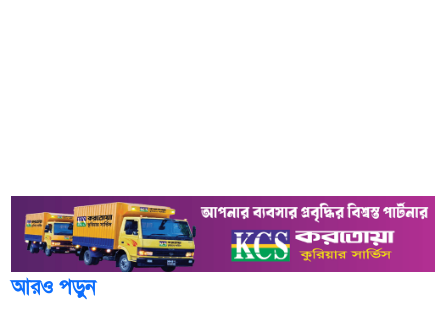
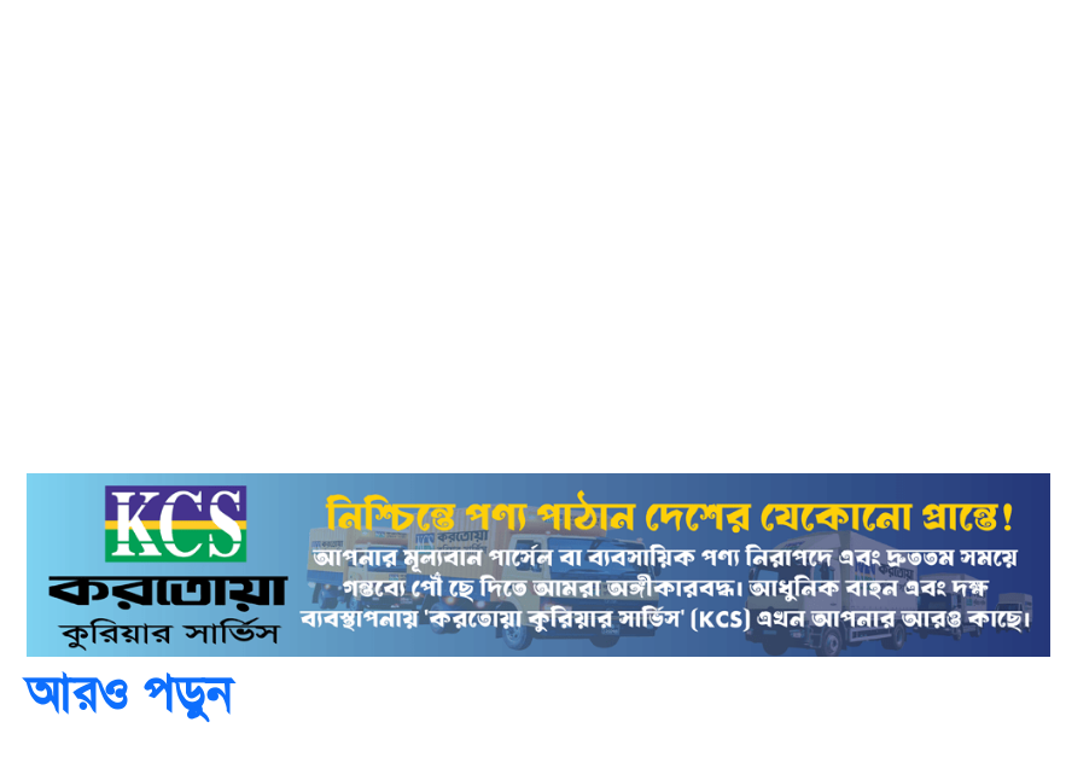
[10,195,436,273] [image] -> [24,471,1053,659] [image]

